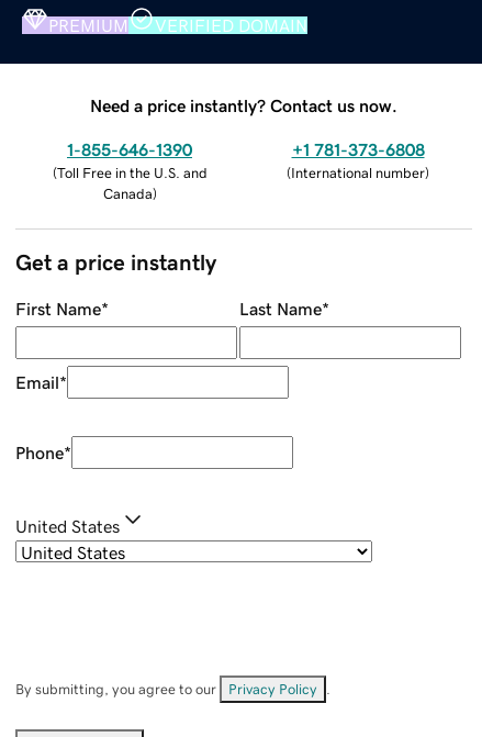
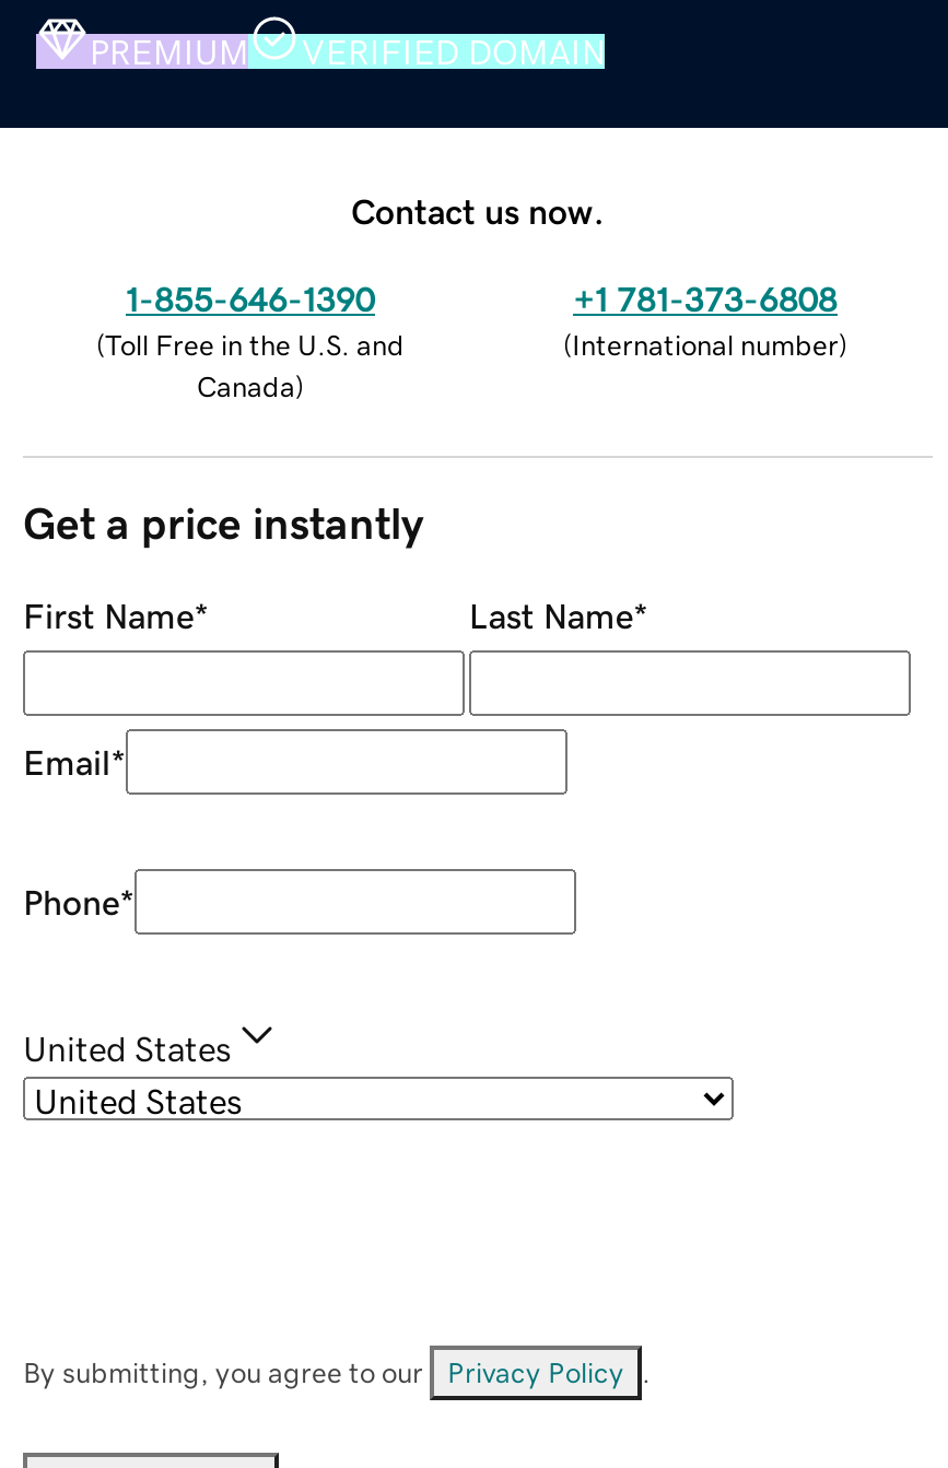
[90,96,397,114] Need a price instantly? Contact us now. -> [351,193,605,228] Contact us now.

